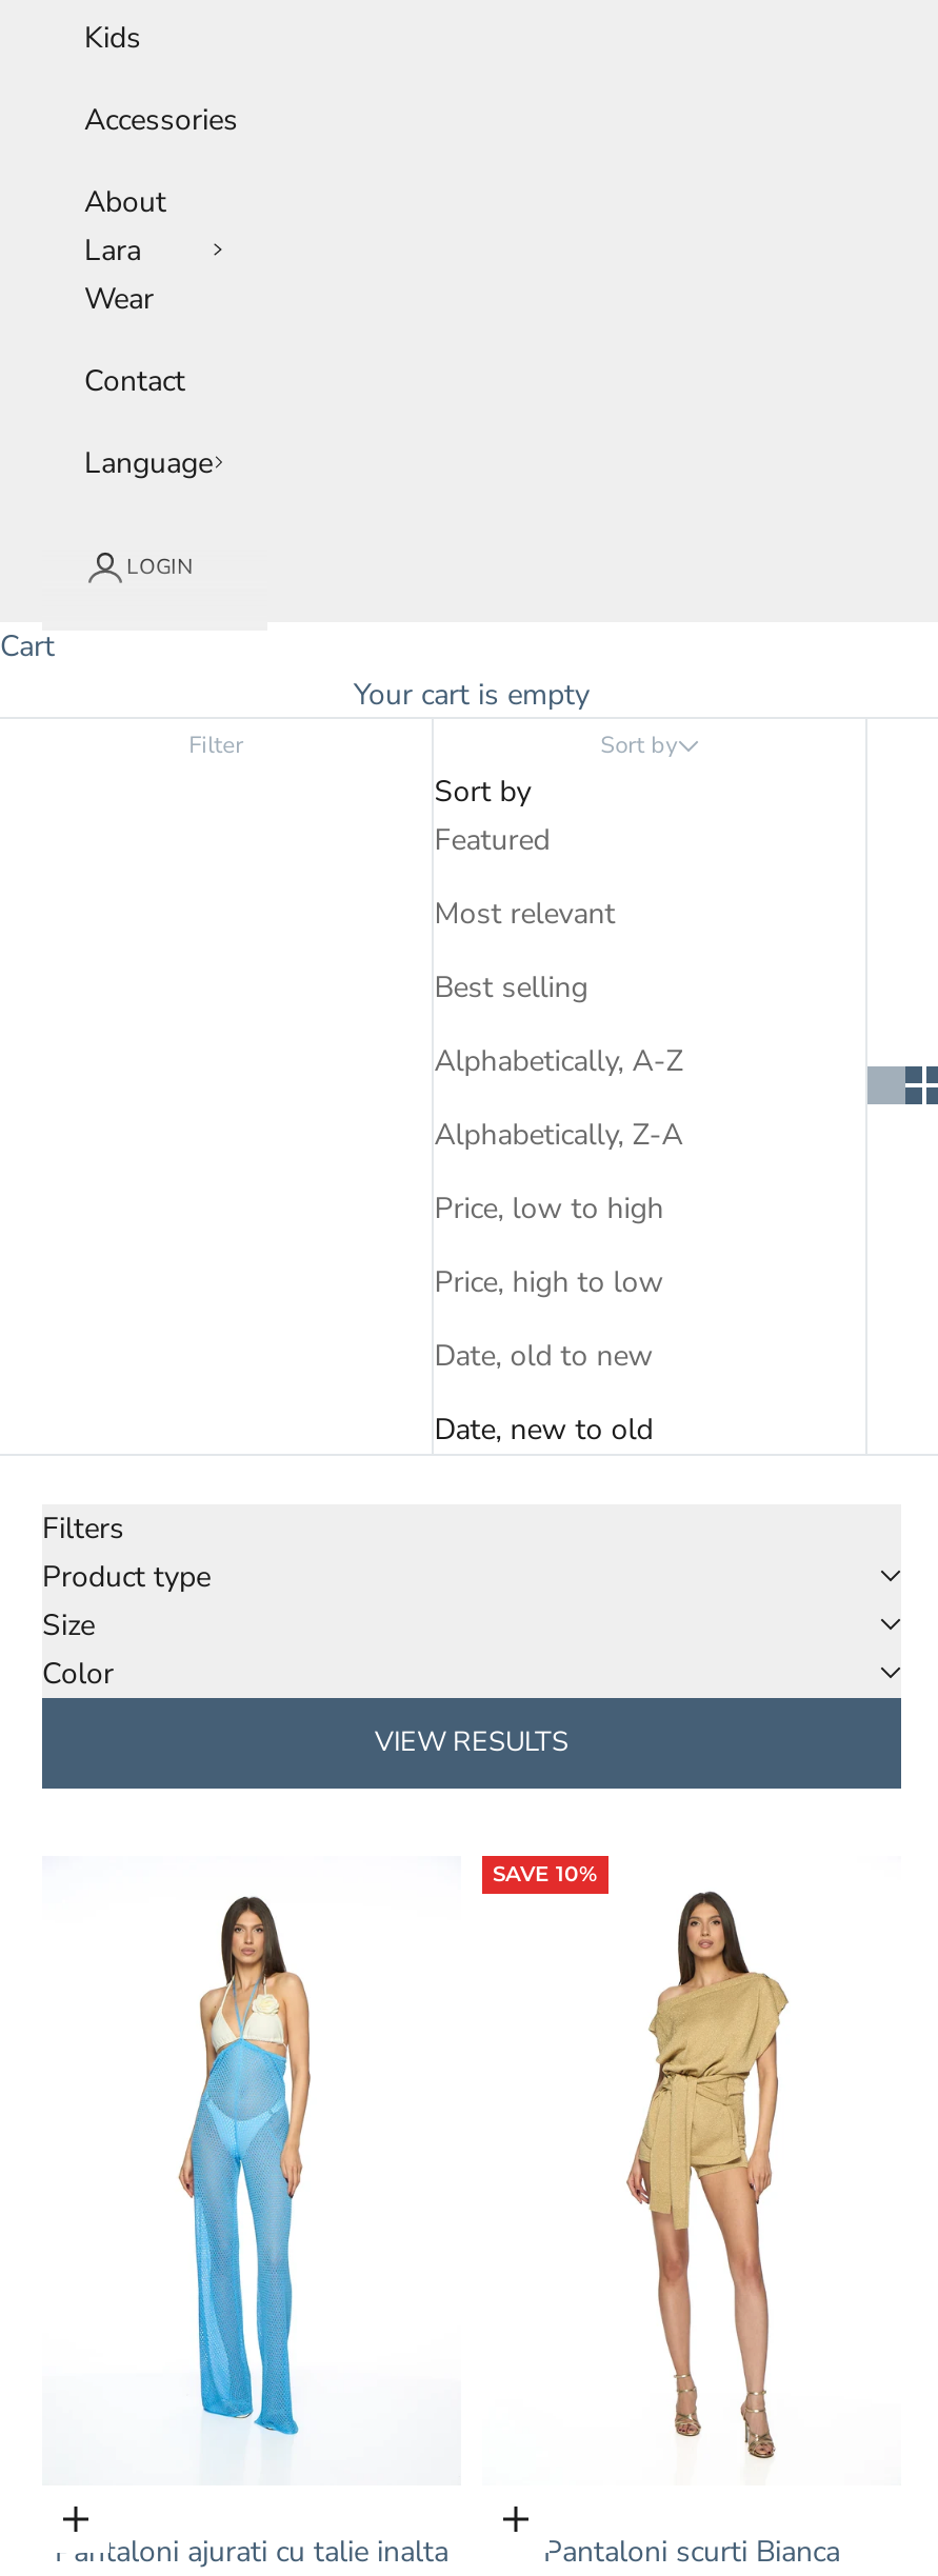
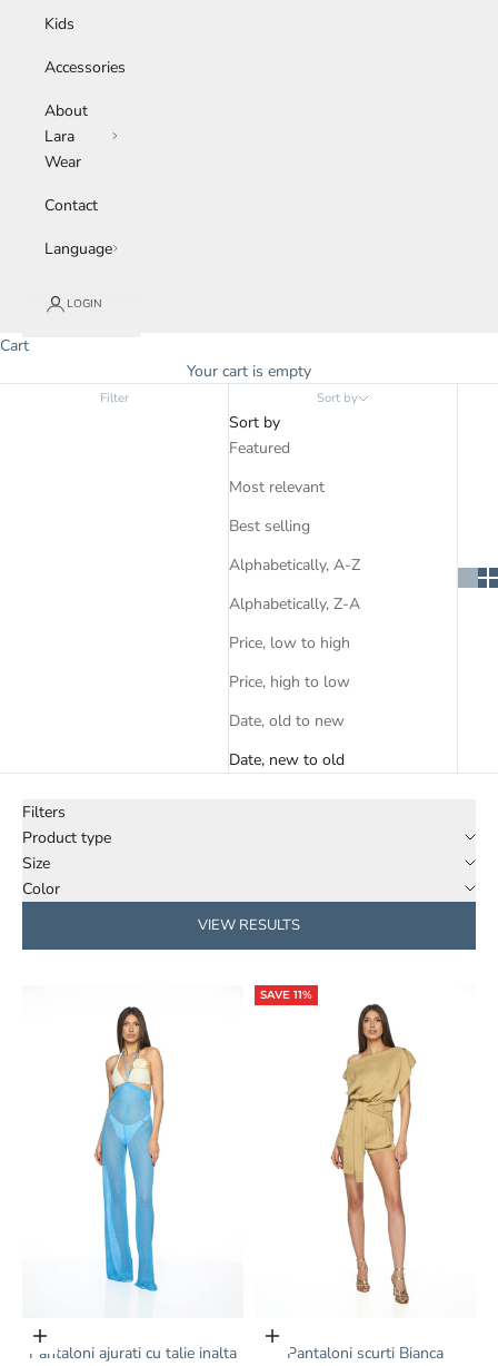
[493,1861,598,1888] SAVE 10% -> [260,988,312,1002] SAVE 11%

